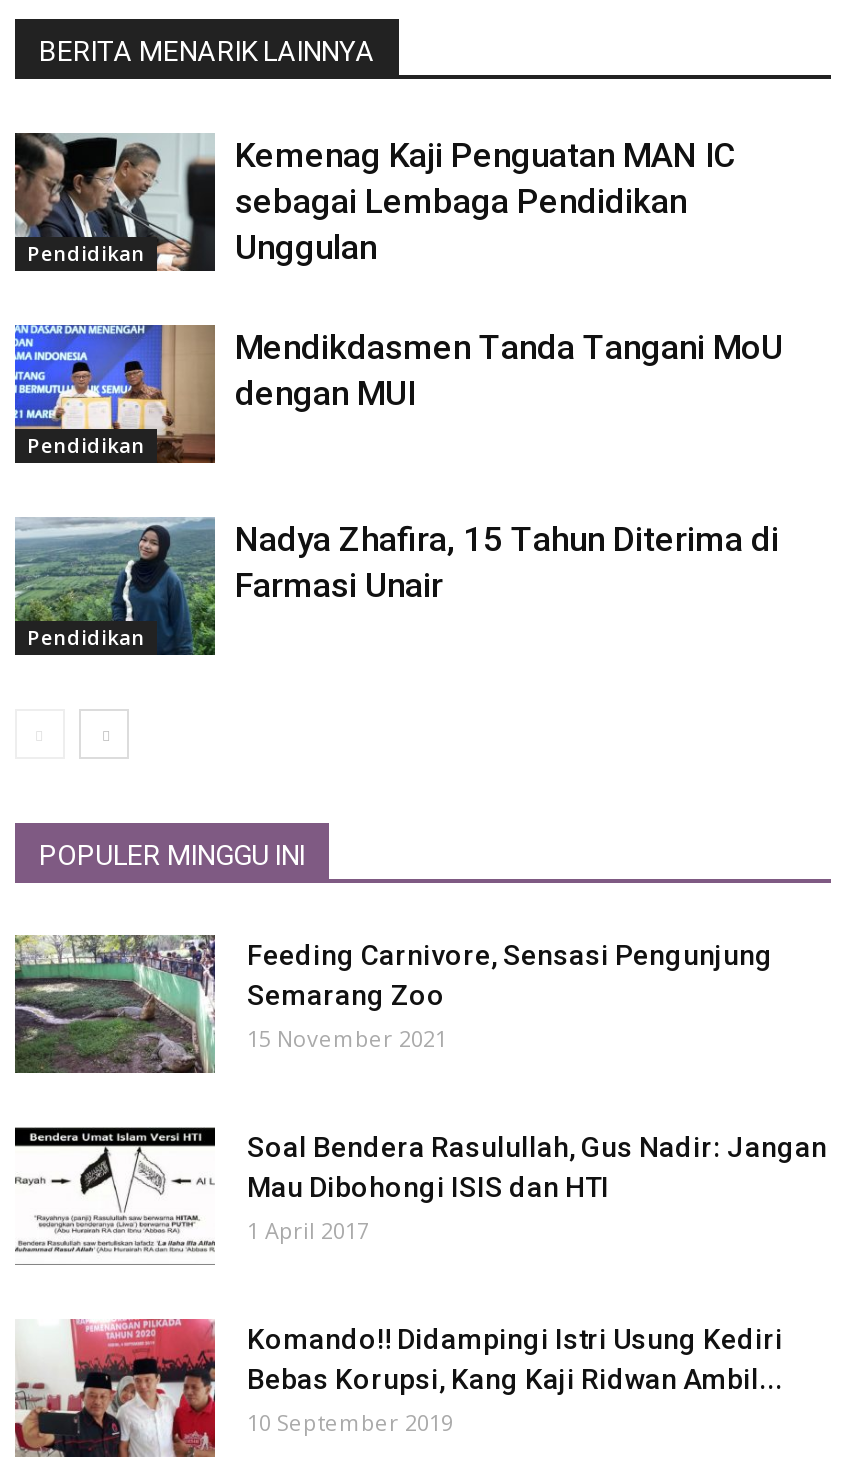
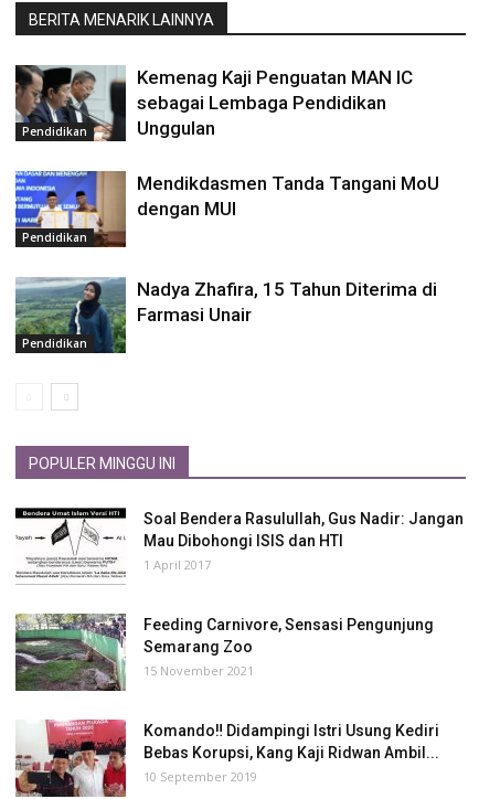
moved [13,933,773,1075] -> [14,612,434,692]: [image] | Feeding Carnivore, Sensasi Pengunjung | Semarang Zoo | 15 November 2021
moved [27,1127,827,1255] -> [22,508,464,578]: [image] | Soal Bendera Rasulullah, Gus Nadir: Jangan | Mau Dibohongi ISIS dan HTI | 1 April 2017

